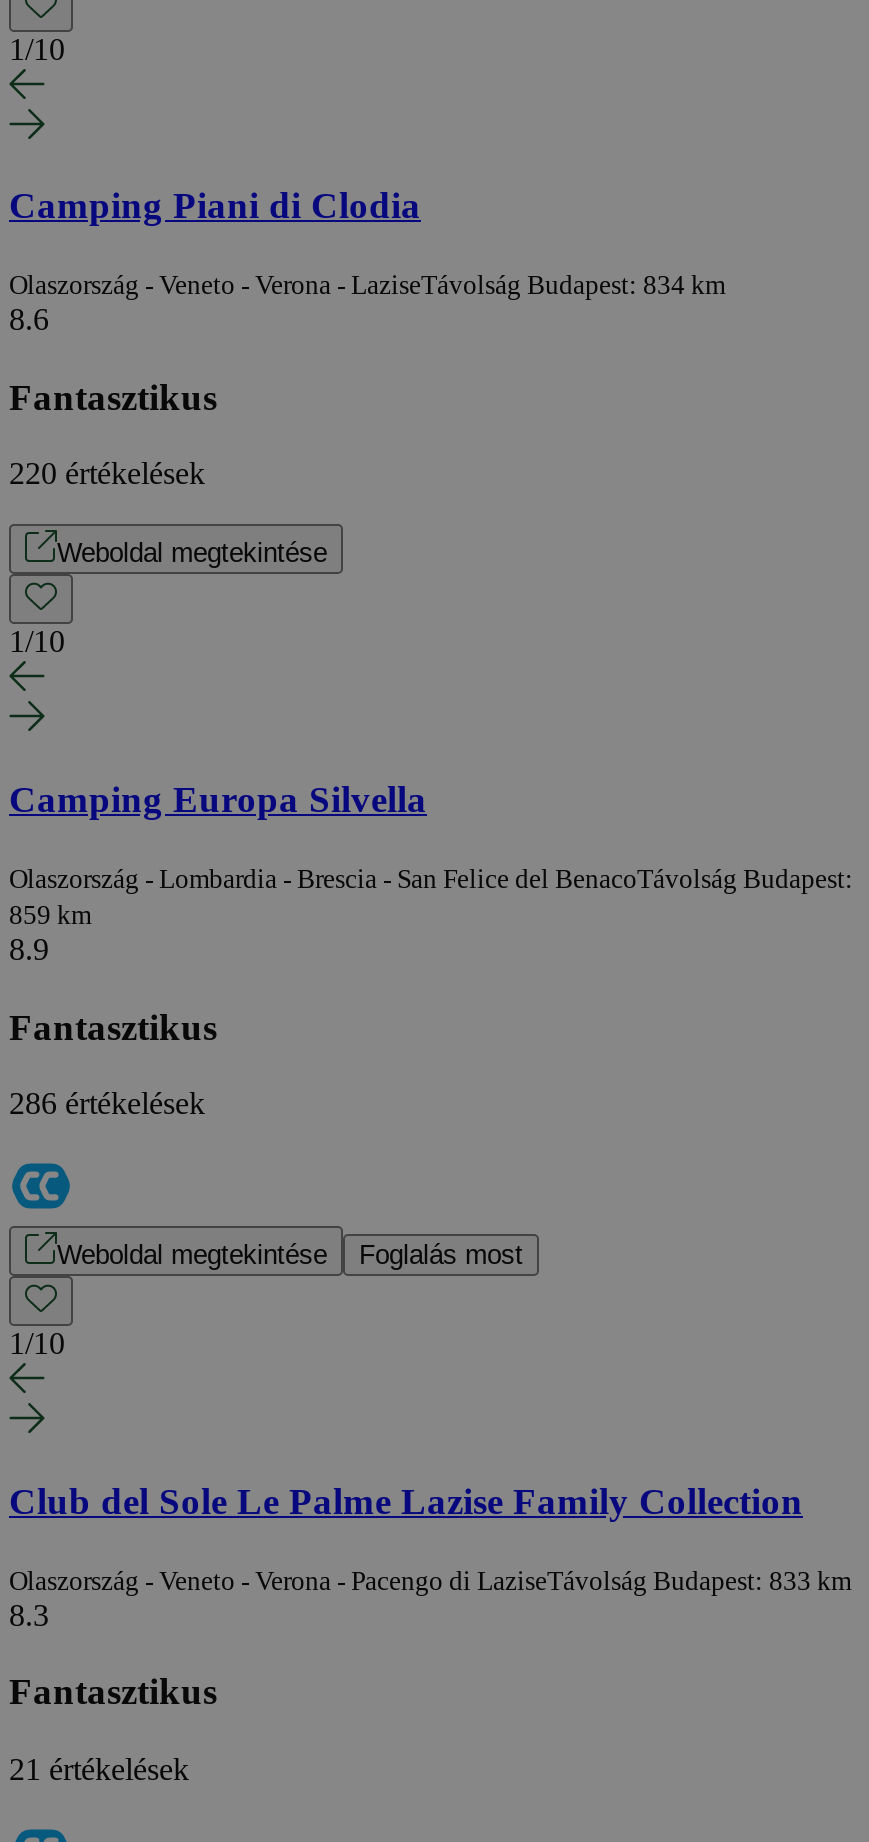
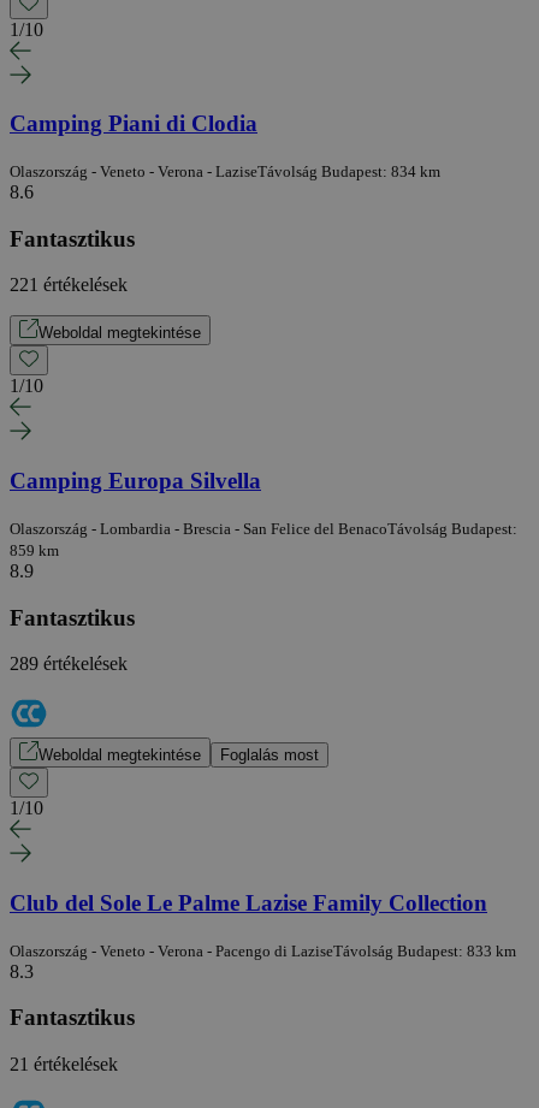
[9,457,205,491] 220 értékelések -> [10,275,128,295] 221 értékelések
[9,1087,205,1121] 286 értékelések -> [10,654,128,674] 289 értékelések

